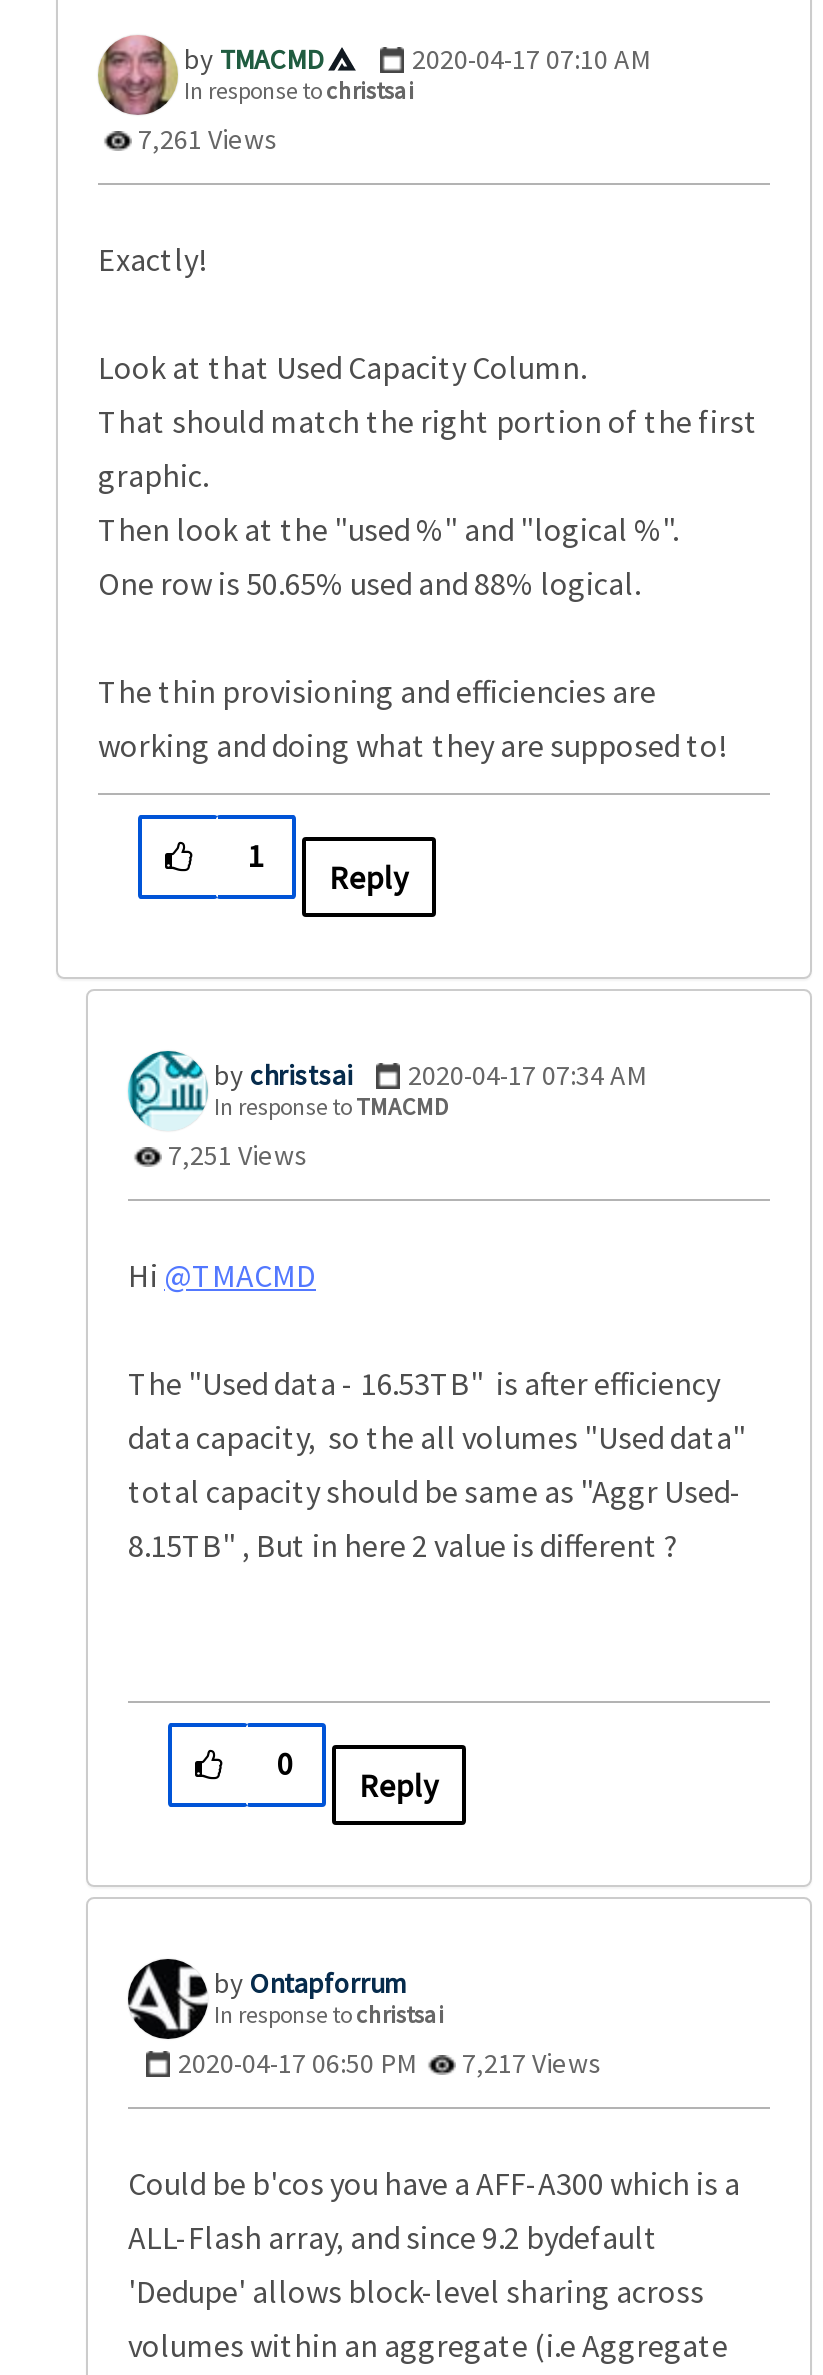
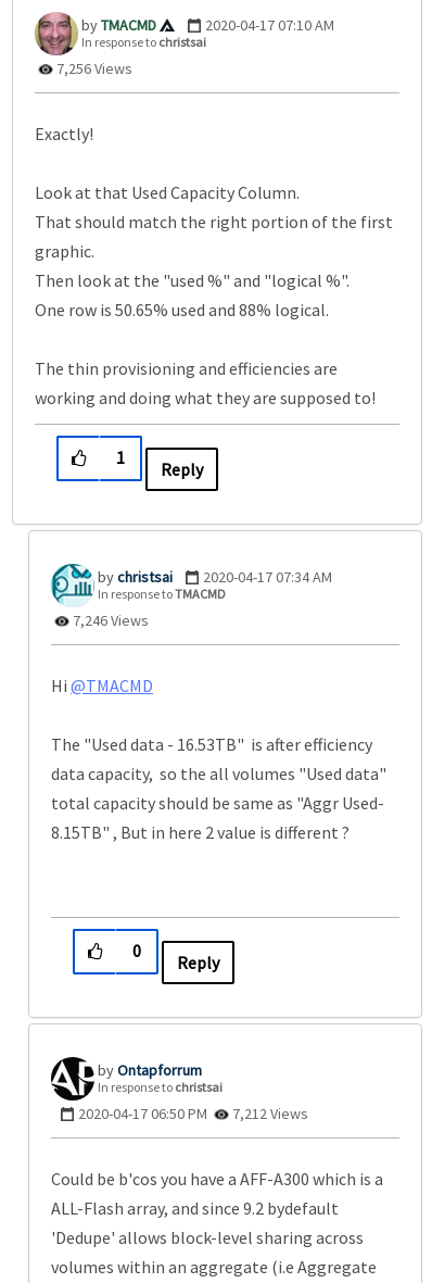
[132,121,278,157] 7,261 Views -> [53,59,132,78] 7,256 Views
[162,1137,308,1173] 7,251 Views -> [69,611,149,630] 7,246 Views
[178,2045,602,2081] 2020-04-17 06:50 PM 7,217 Views -> [78,1104,308,1124] 2020-04-17 06:50 PM 7,212 Views

